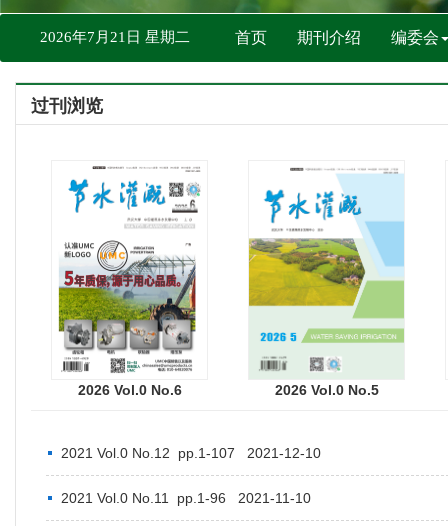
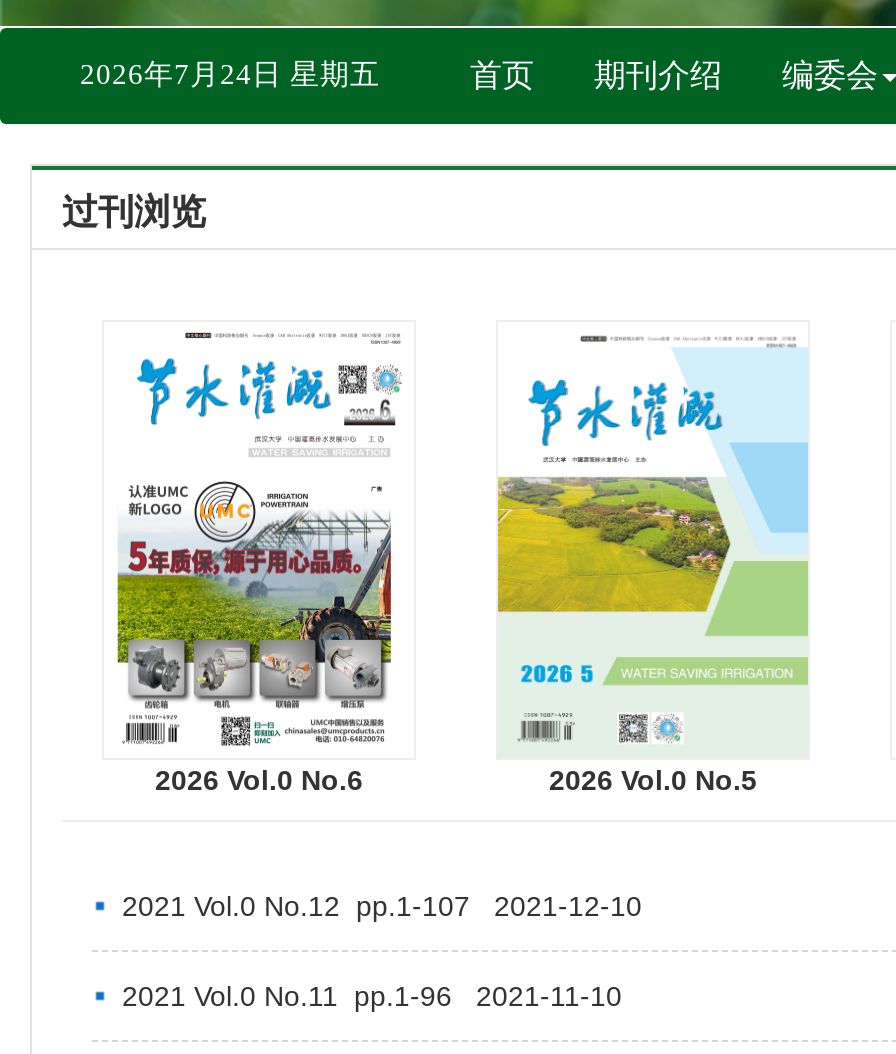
[40,29,190,45] 2026年7月21日 星期二 -> [80,58,380,90] 2026年7月24日 星期五

